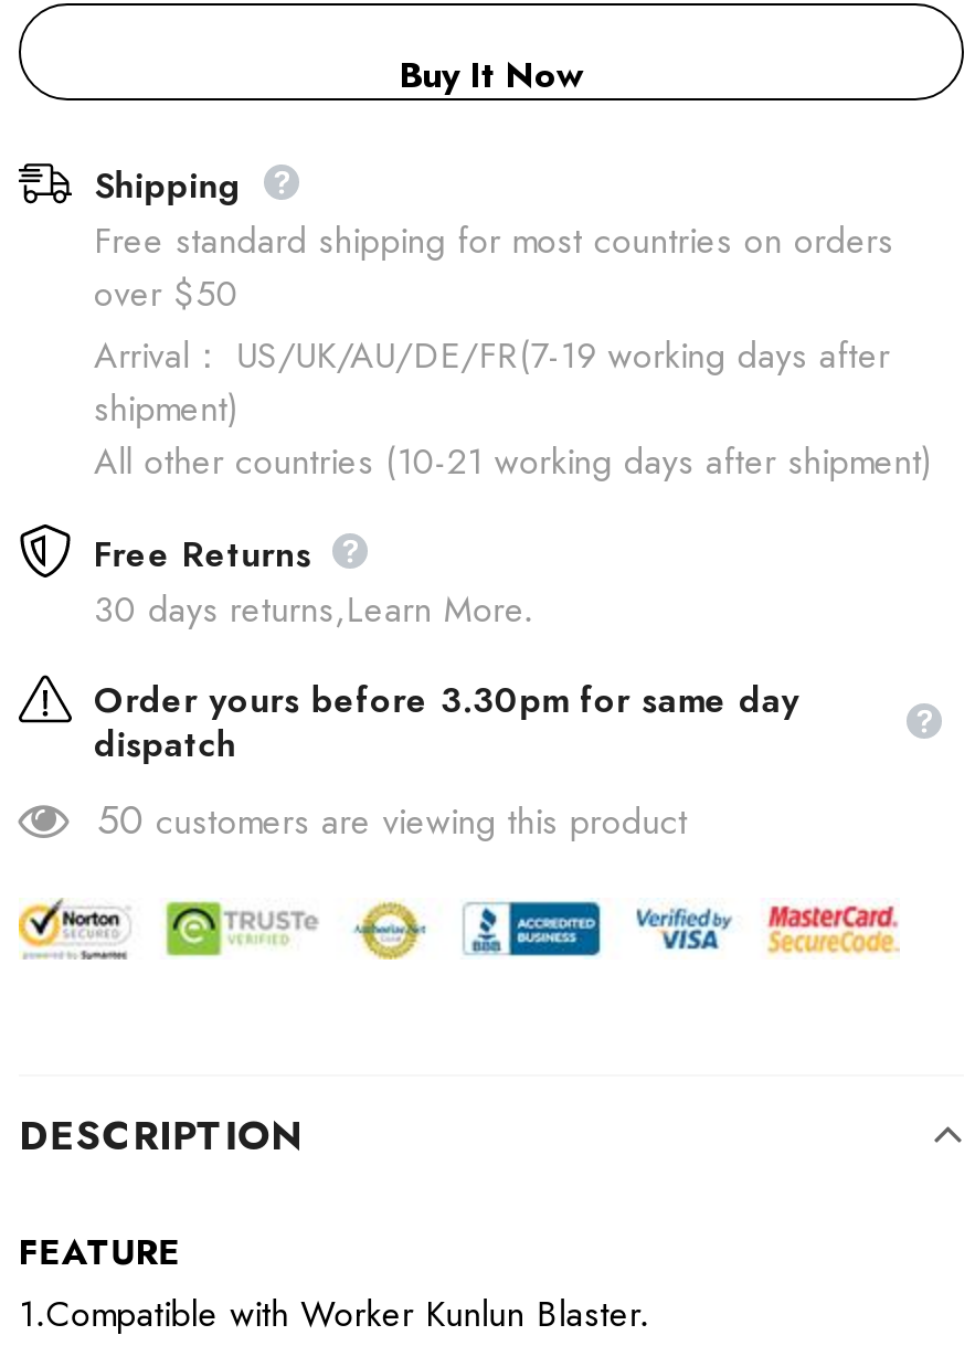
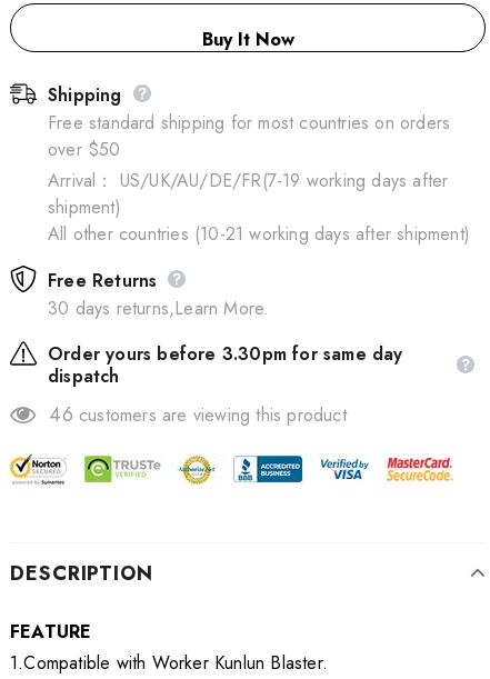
[97,792,687,849] 50 customers are viewing this product -> [49,400,346,429] 46 customers are viewing this product

